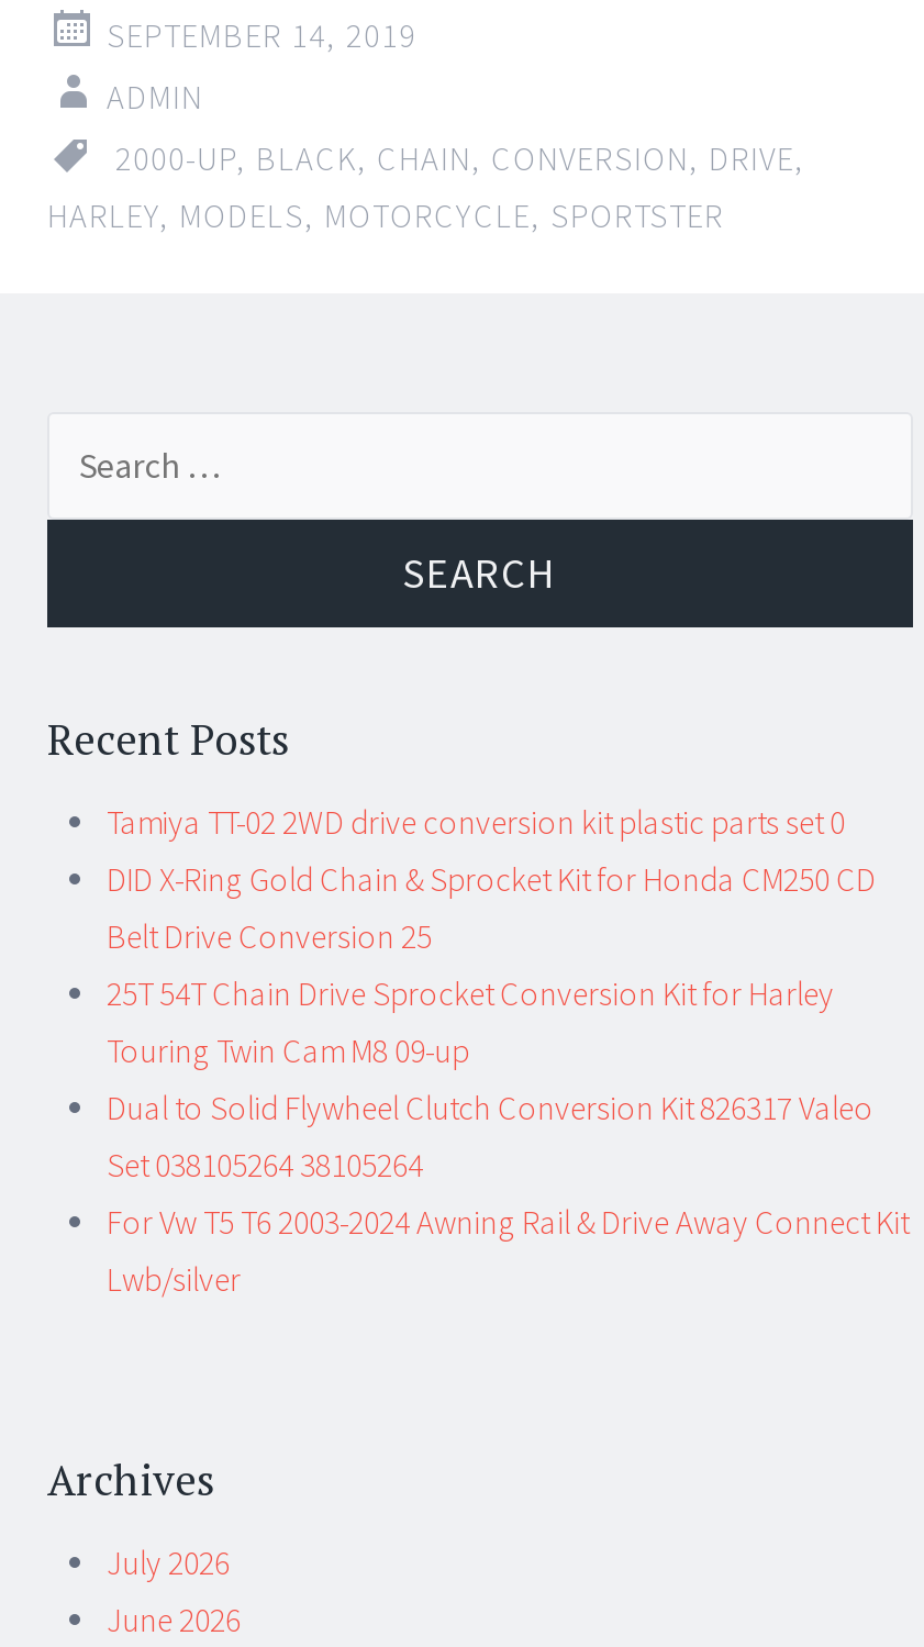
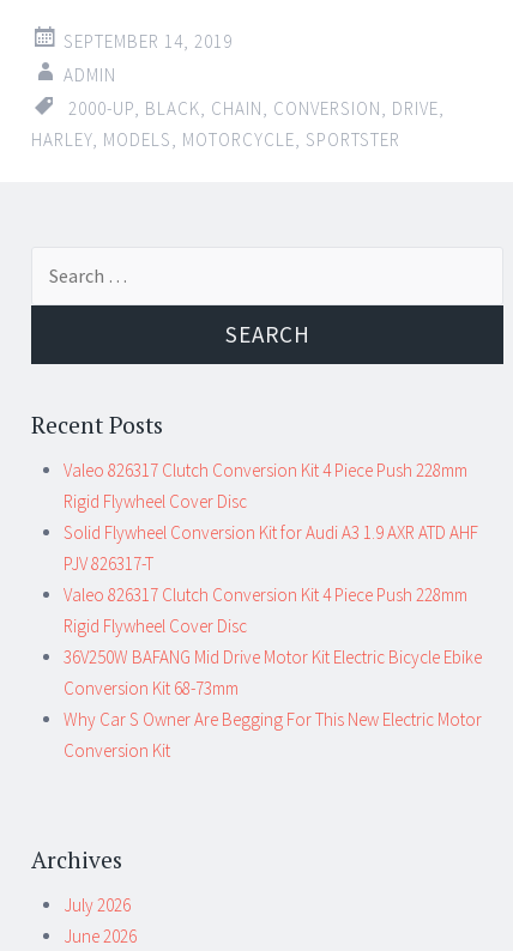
[107,800,909,1299] Tamiya TT-02 2WD drive conversion kit plastic parts set 0 | DID X-Ring Gold Chain & Sprocket Kit for Honda CM250 CD | Belt Drive Conversion 25 | 25T 54T Chain Drive Sprocket Conversion Kit for Harley | Touring Twin Cam M8 09-up | Dual to Solid Flywheel Clutch Conversion Kit 826317 Valeo | Set 038105264 38105264 | For Vw T5 T6 2003-2024 Awning Rail & Drive Away Connect Kit | Lwb/silver -> [64,458,482,761] Valeo 826317 Clutch Conversion Kit 4 Piece Push 228mm | Rigid Flywheel Cover Disc | Solid Flywheel Conversion Kit for Audi A3 1.9 AXR ATD AHF | PJV 826317-T | Valeo 826317 Clutch Conversion Kit 4 Piece Push 228mm | Rigid Flywheel Cover Disc | 36V250W BAFANG Mid Drive Motor Kit Electric Bicycle Ebike | Conversion Kit 68-73mm | Why Car S Owner Are Begging For This New Electric Motor | Conversion Kit

